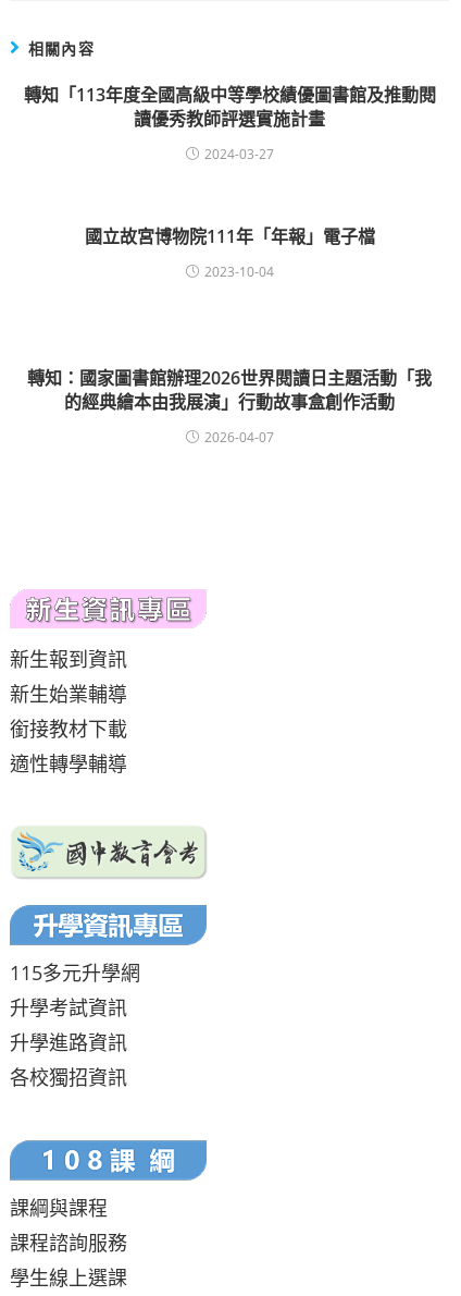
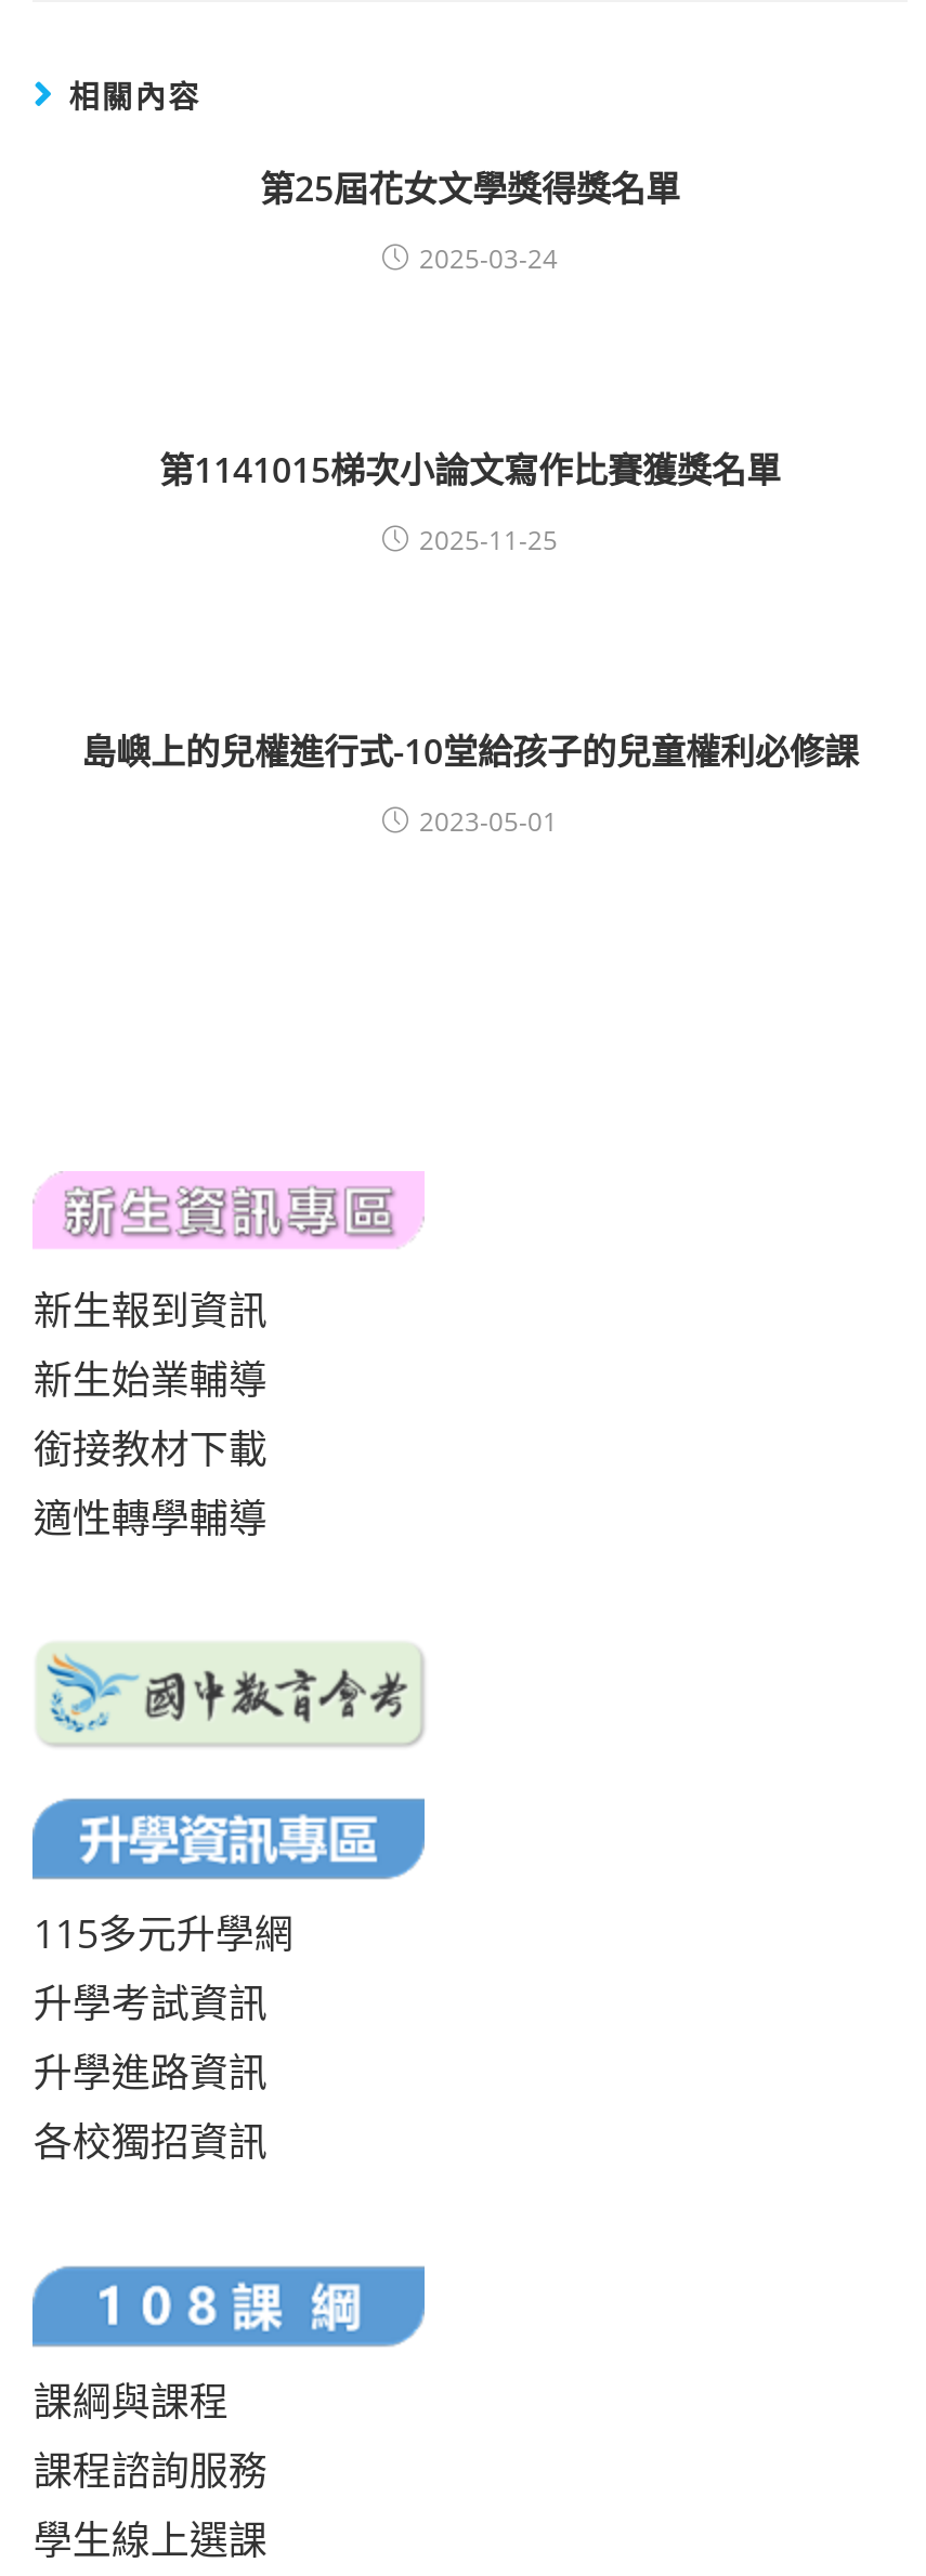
[23,83,435,131] 轉知「113年度全國高級中等學校績優圖書館及推動閱 | 讀優秀教師評選實施計畫 -> [260,165,680,212] 第25屆花女文學獎得獎名單
[204,145,273,163] 2024-03-27 -> [419,240,558,277] 2025-03-24
[84,224,375,248] 國立故宮博物院111年「年報」電子檔 -> [159,446,781,494] 第1141015梯次小論文寫作比賽獲獎名單
[204,262,273,281] 2023-10-04 -> [419,522,558,558] 2025-11-25
[27,366,432,414] 轉知：國家圖書館辦理2026世界閱讀日主題活動「我 | 的經典繪本由我展演」行動故事盒創作活動 -> [81,727,859,775] 島嶼上的兒權進行式-10堂給孩子的兒童權利必修課
[204,428,273,447] 2026-04-07 -> [419,803,558,840] 2023-05-01

